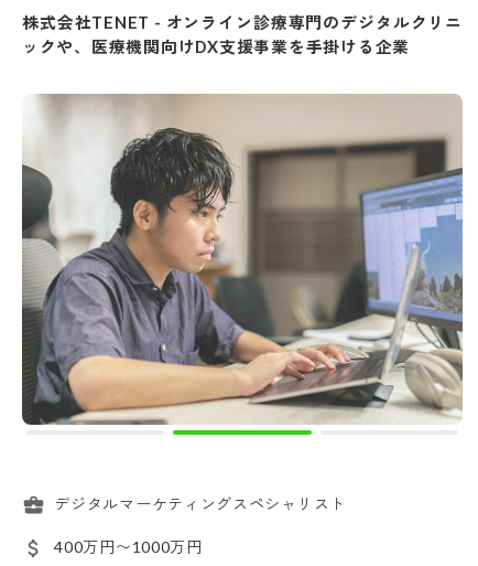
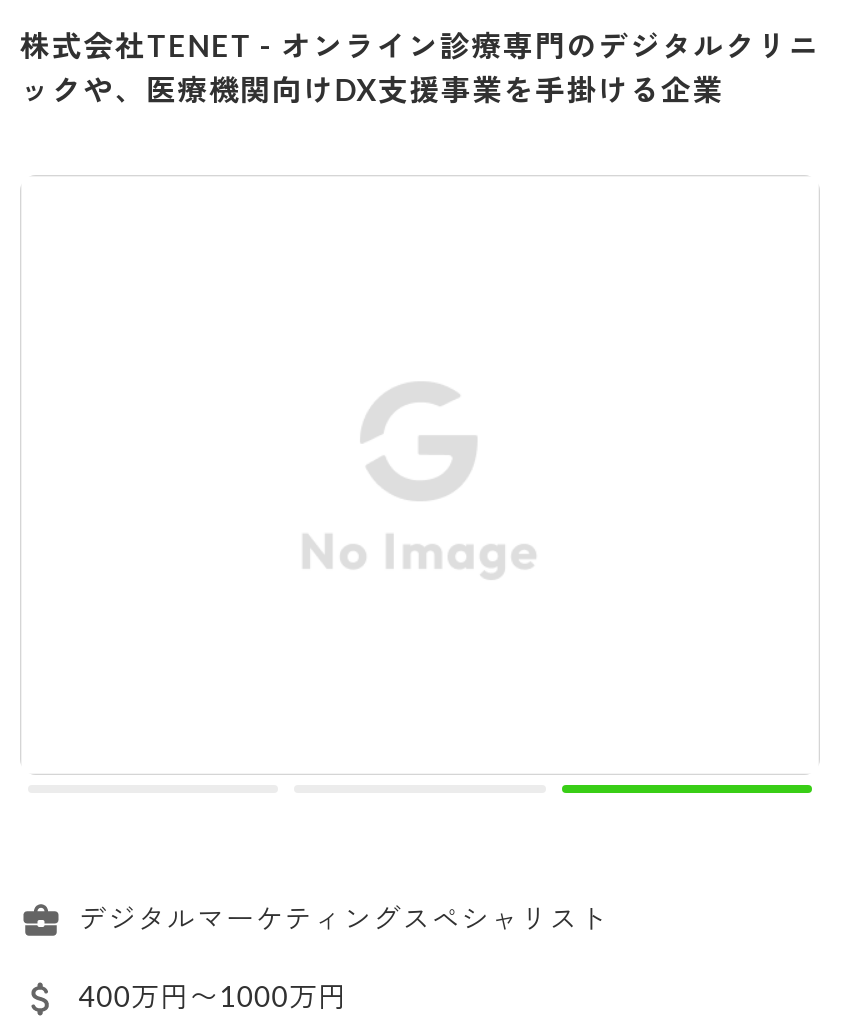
[21,94,464,436] [image] -> none

